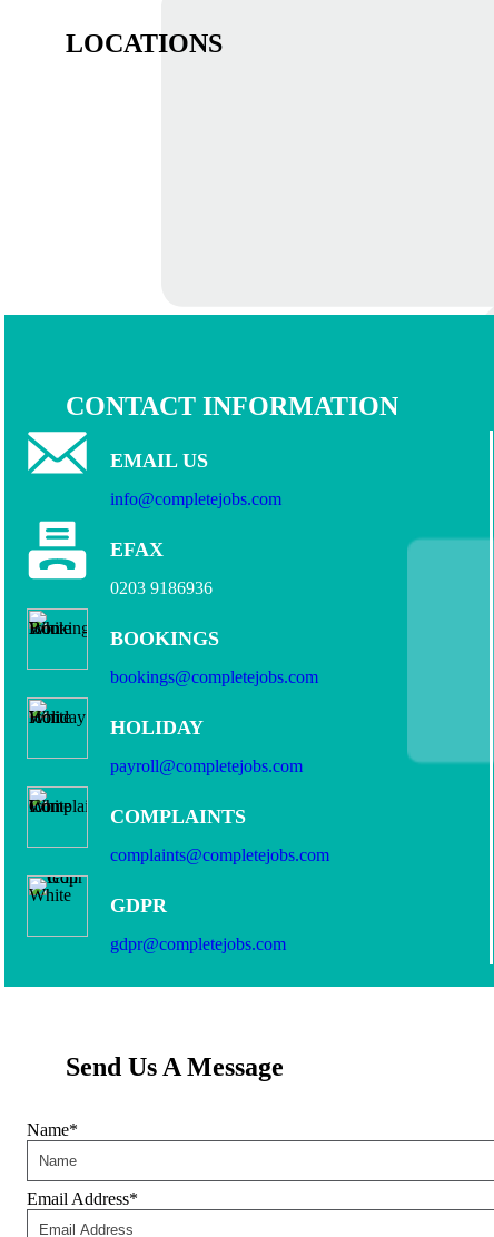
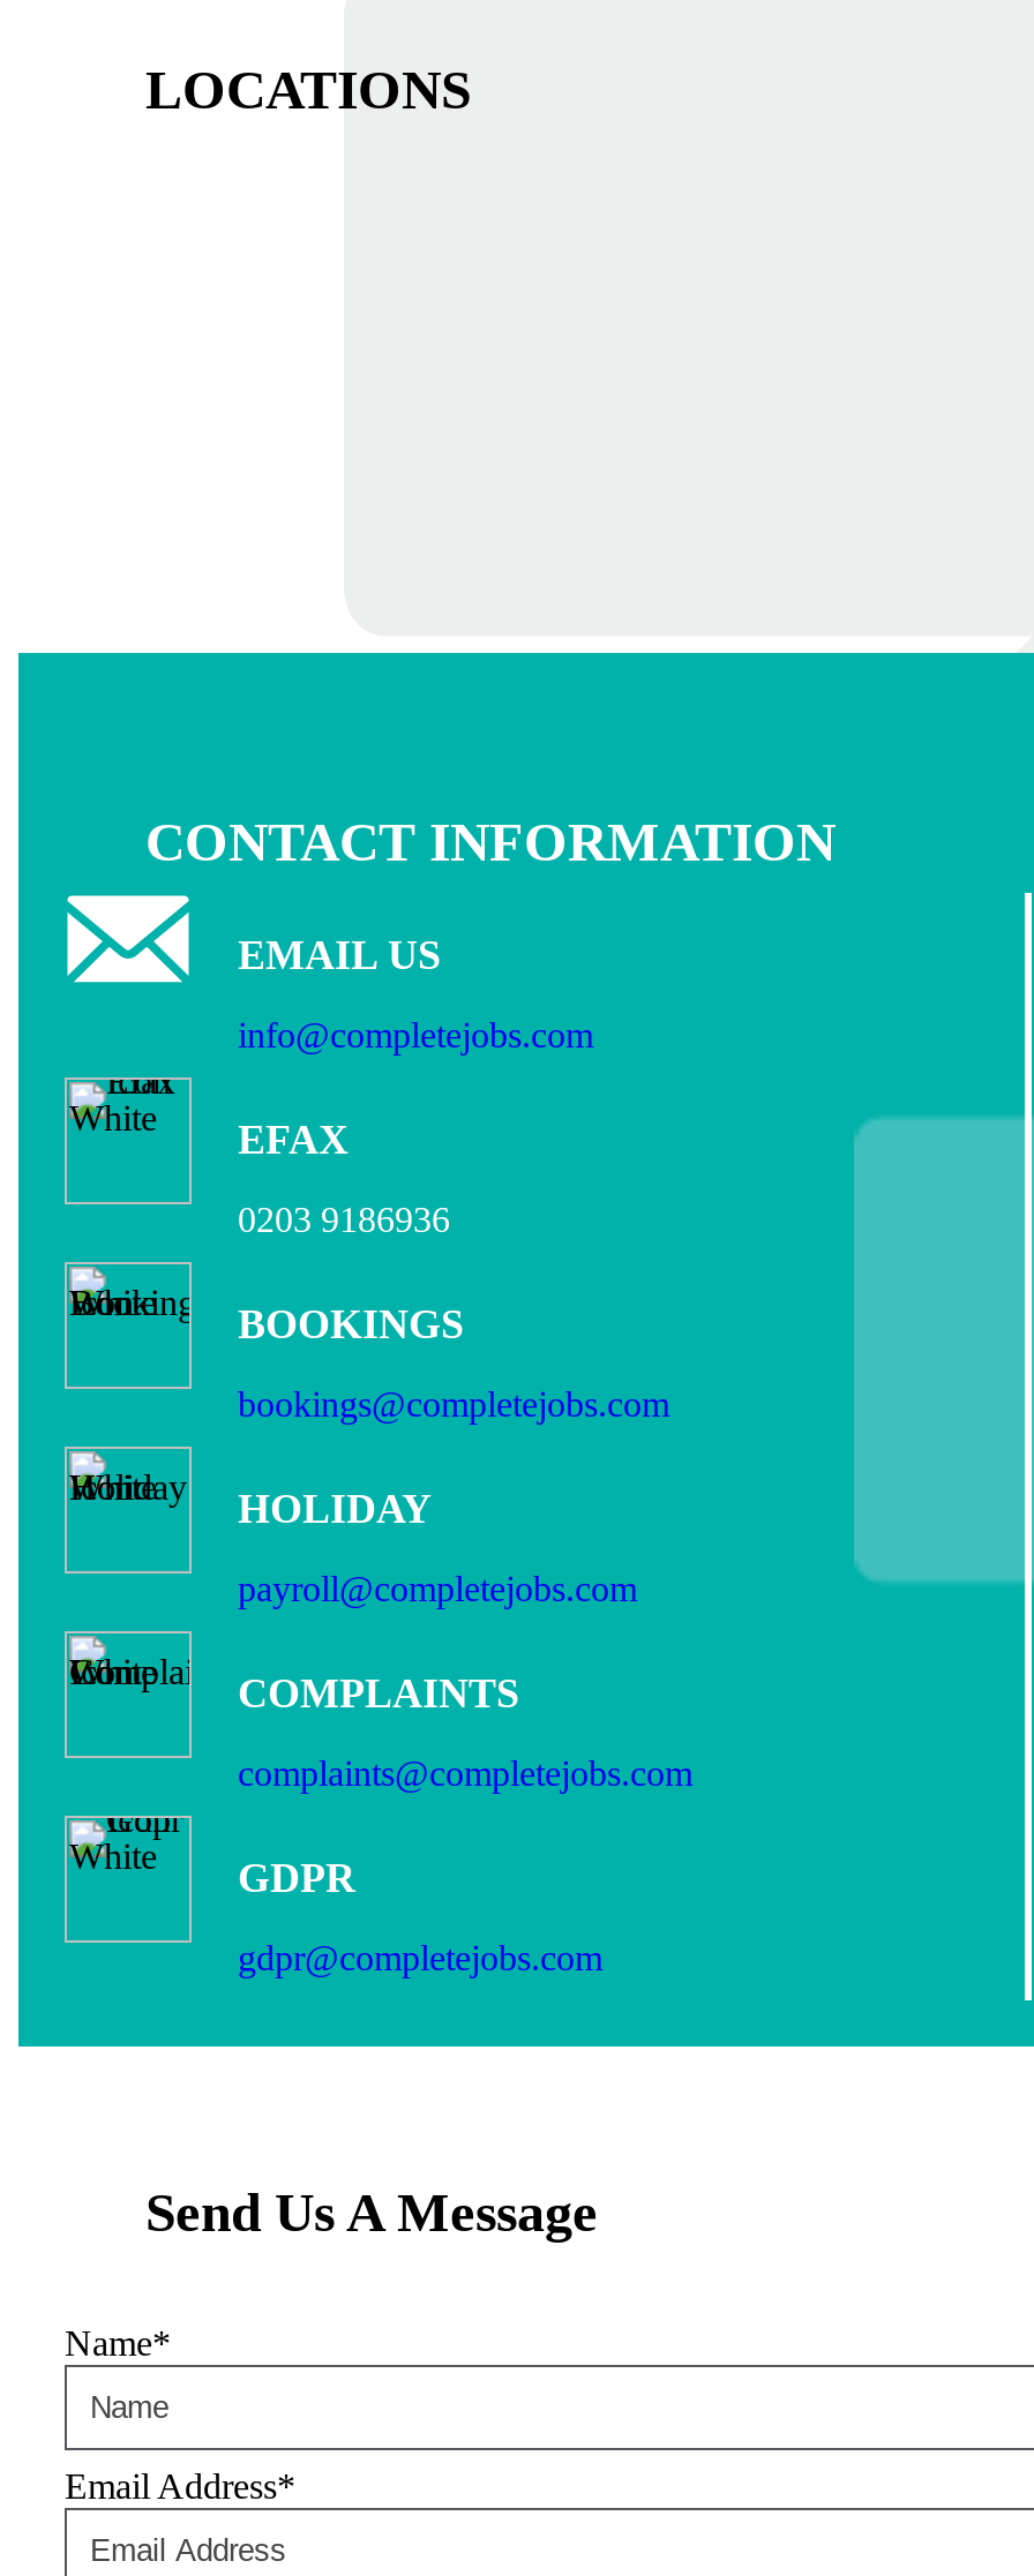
[27,519,88,581] [image] -> [62,1075,194,1207] [image]

